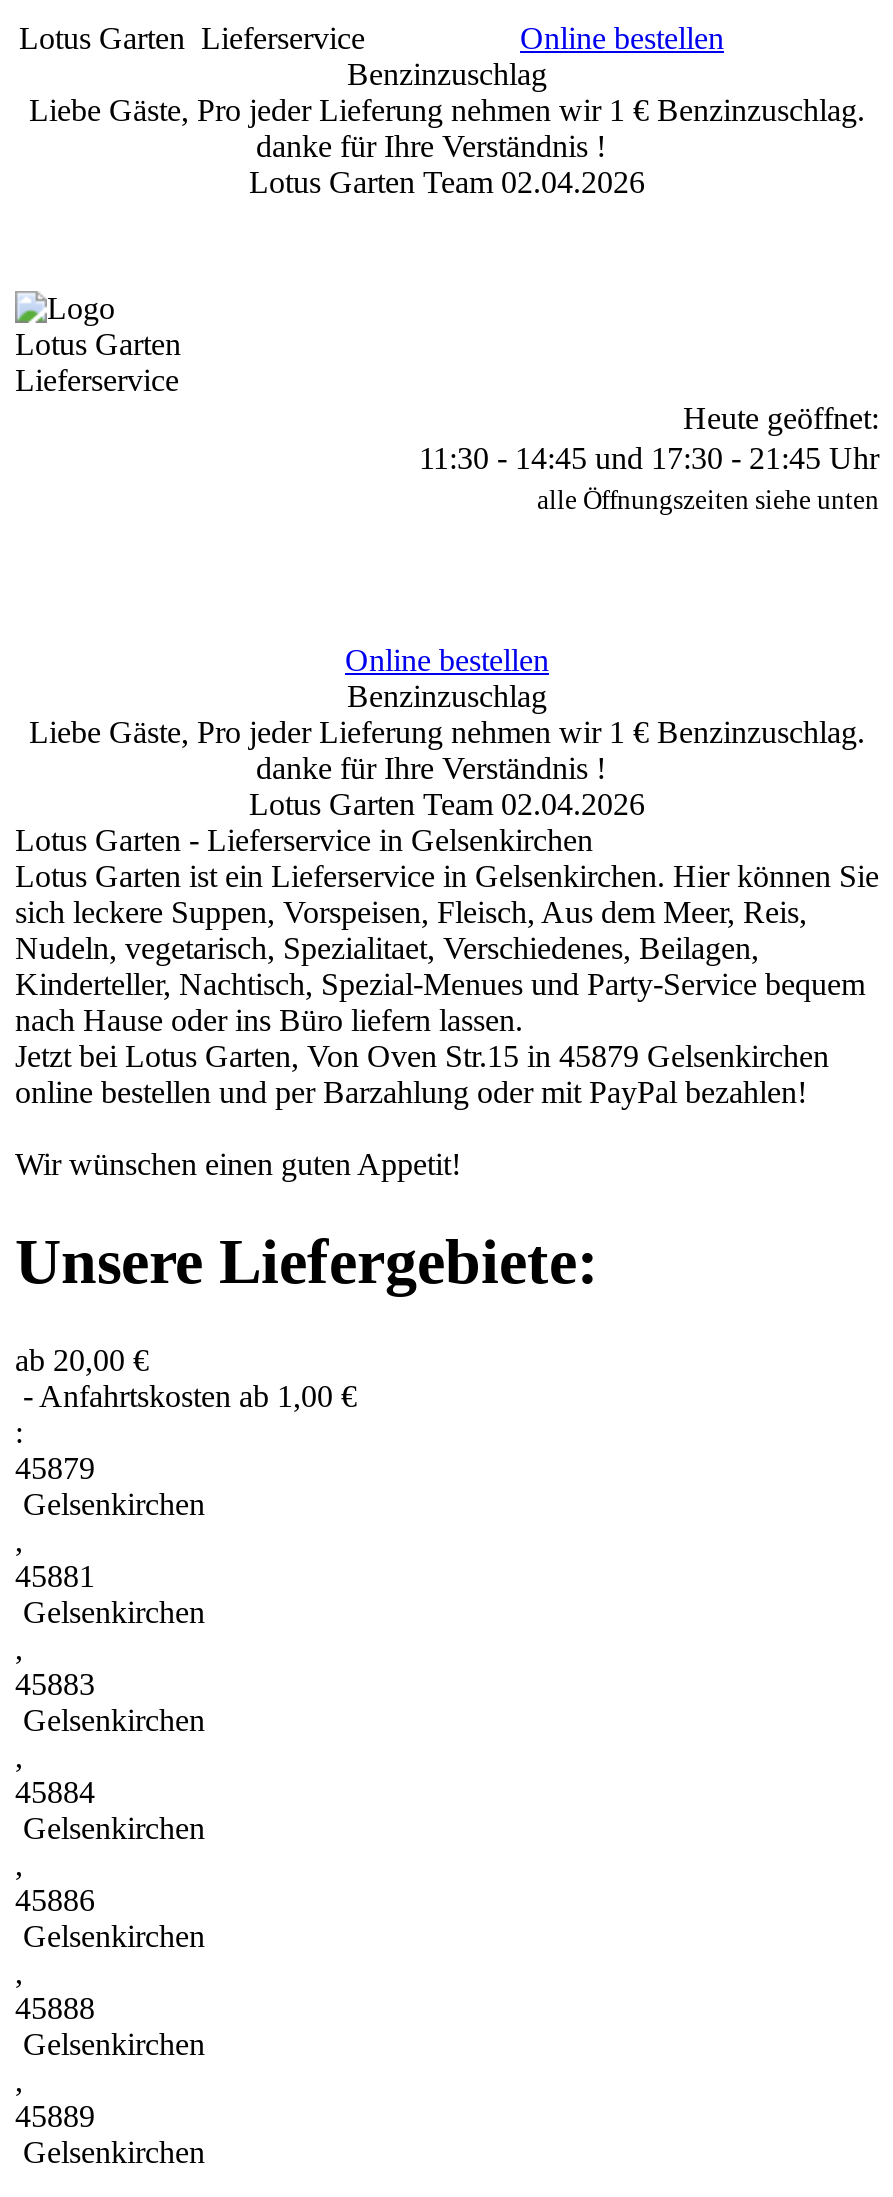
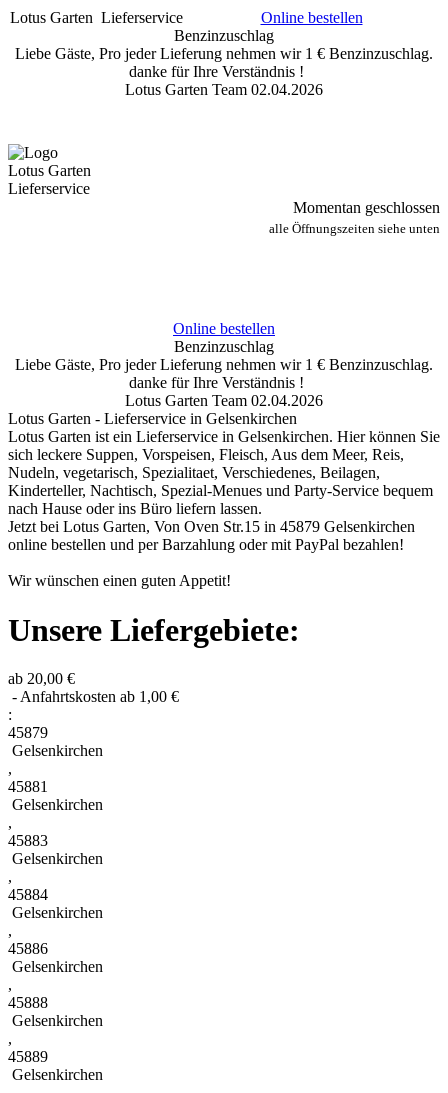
[419,401,879,475] Heute geöffnet: | 11:30 - 14:45 und 17:30 - 21:45 Uhr -> [293,199,440,216] Momentan geschlossen
moved [537,485,879,515] -> [269,221,440,236]: alle Öffnungszeiten siehe unten

